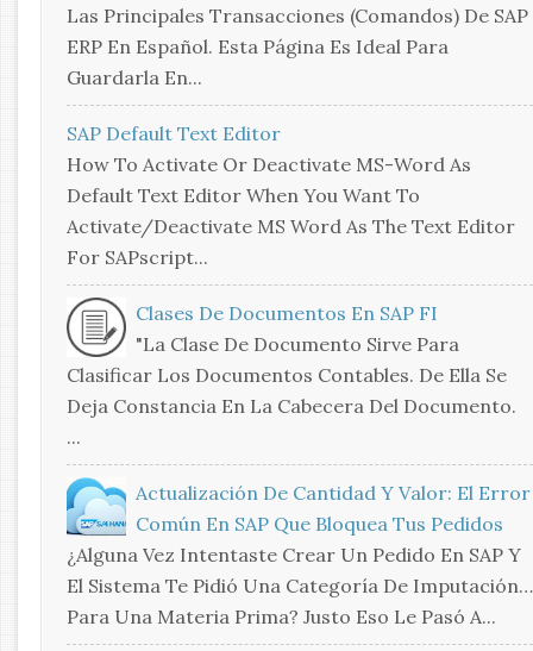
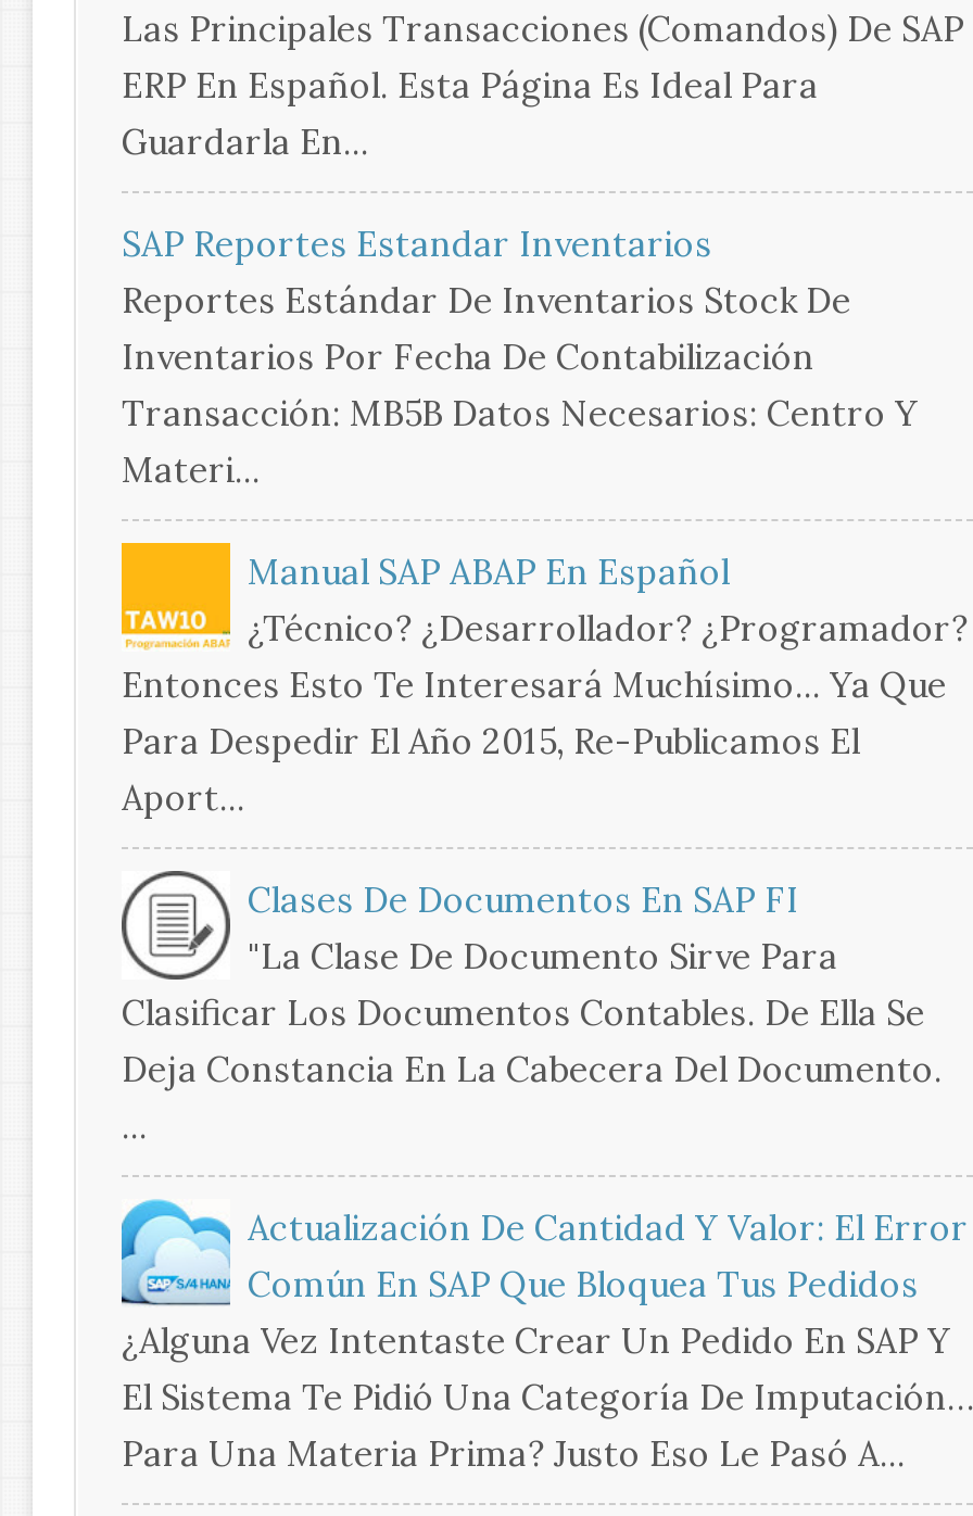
[67,121,515,269] SAP Default Text Editor | How To Activate Or Deactivate MS-Word As | Default Text Editor When You Want To | Activate/deactivate MS Word As The Text Editor | For SAPscript... -> [122,222,969,819] SAP Reportes Estandar Inventarios | Reportes Estándar De Inventarios Stock De | Inventarios Por Fecha De Contabilización | Transacción: MB5B Datos Necesarios: Centro Y | Materi... | Manual SAP ABAP En Español | ¿Técnico? ¿Desarrollador? ¿Programador? | Entonces Esto Te Interesará Muchísimo... Ya Que | Para Despedir El Año 2015, Re-Publicamos El | Aport...

